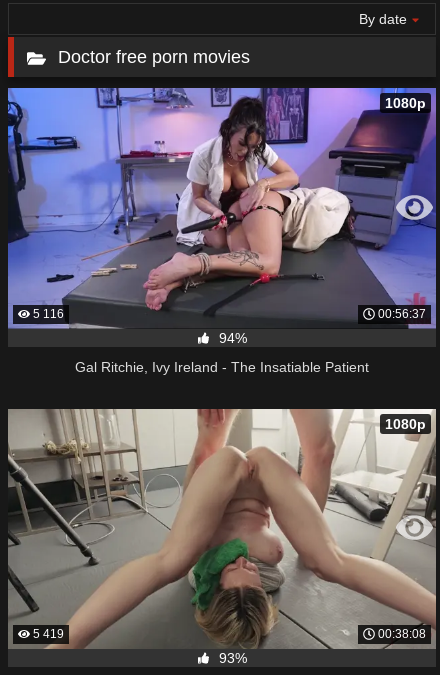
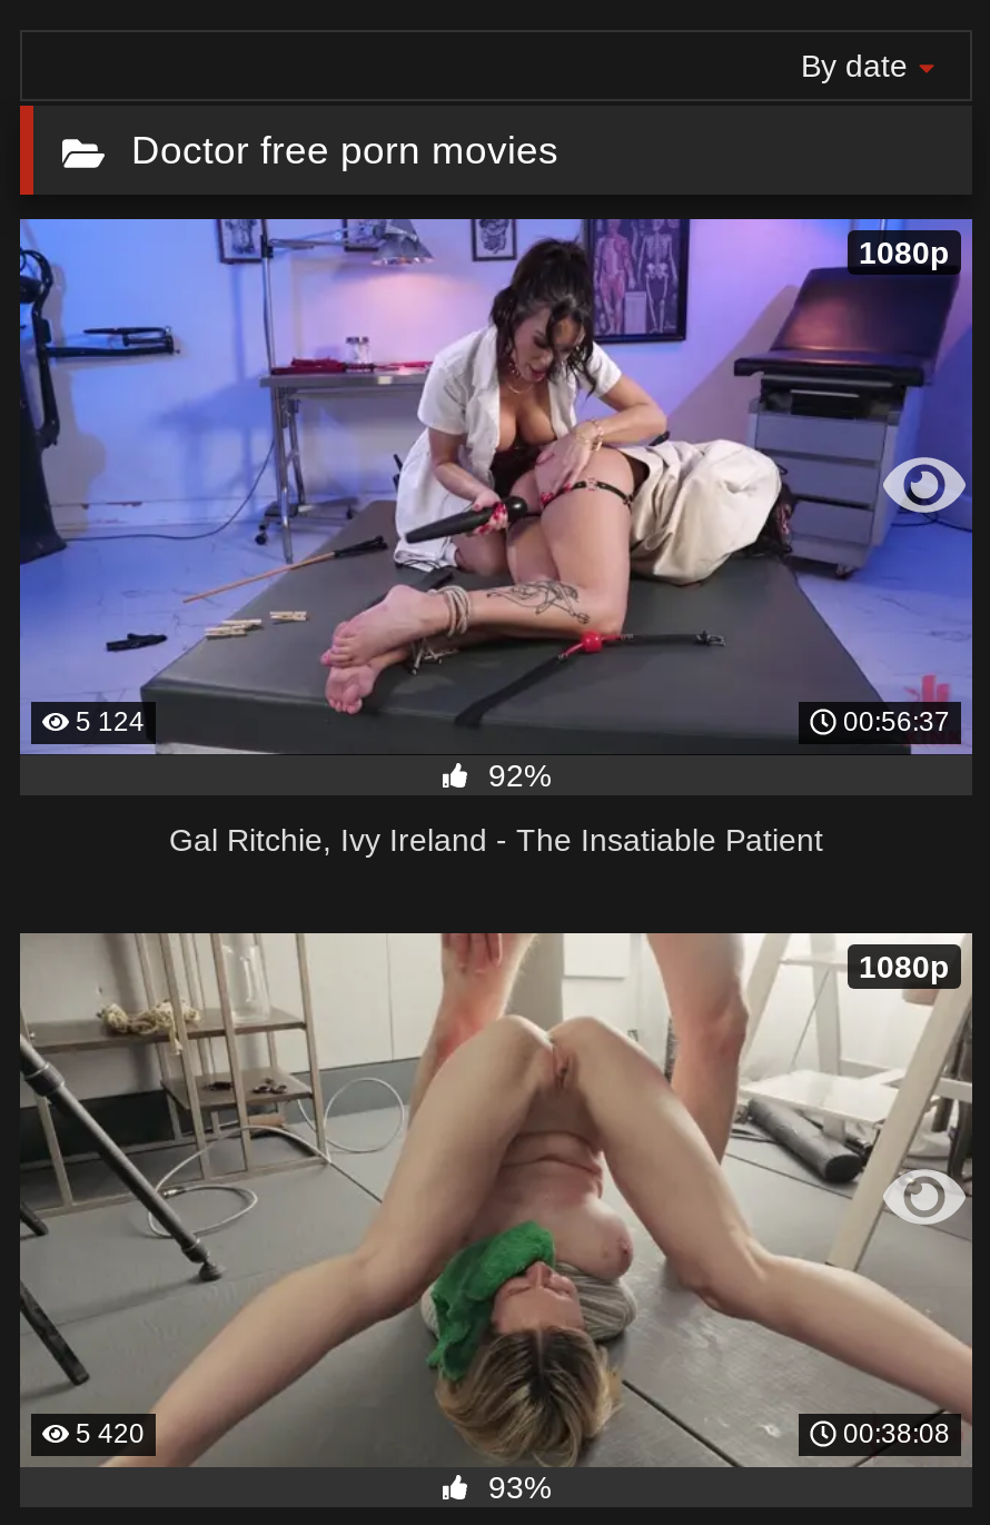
[30,307,64,321] 5 116 -> [69,706,145,737] 5 124
[218,329,246,345] 94% -> [488,756,551,792] 92%
[30,627,64,641] 5 419 -> [69,1419,145,1450] 5 420

